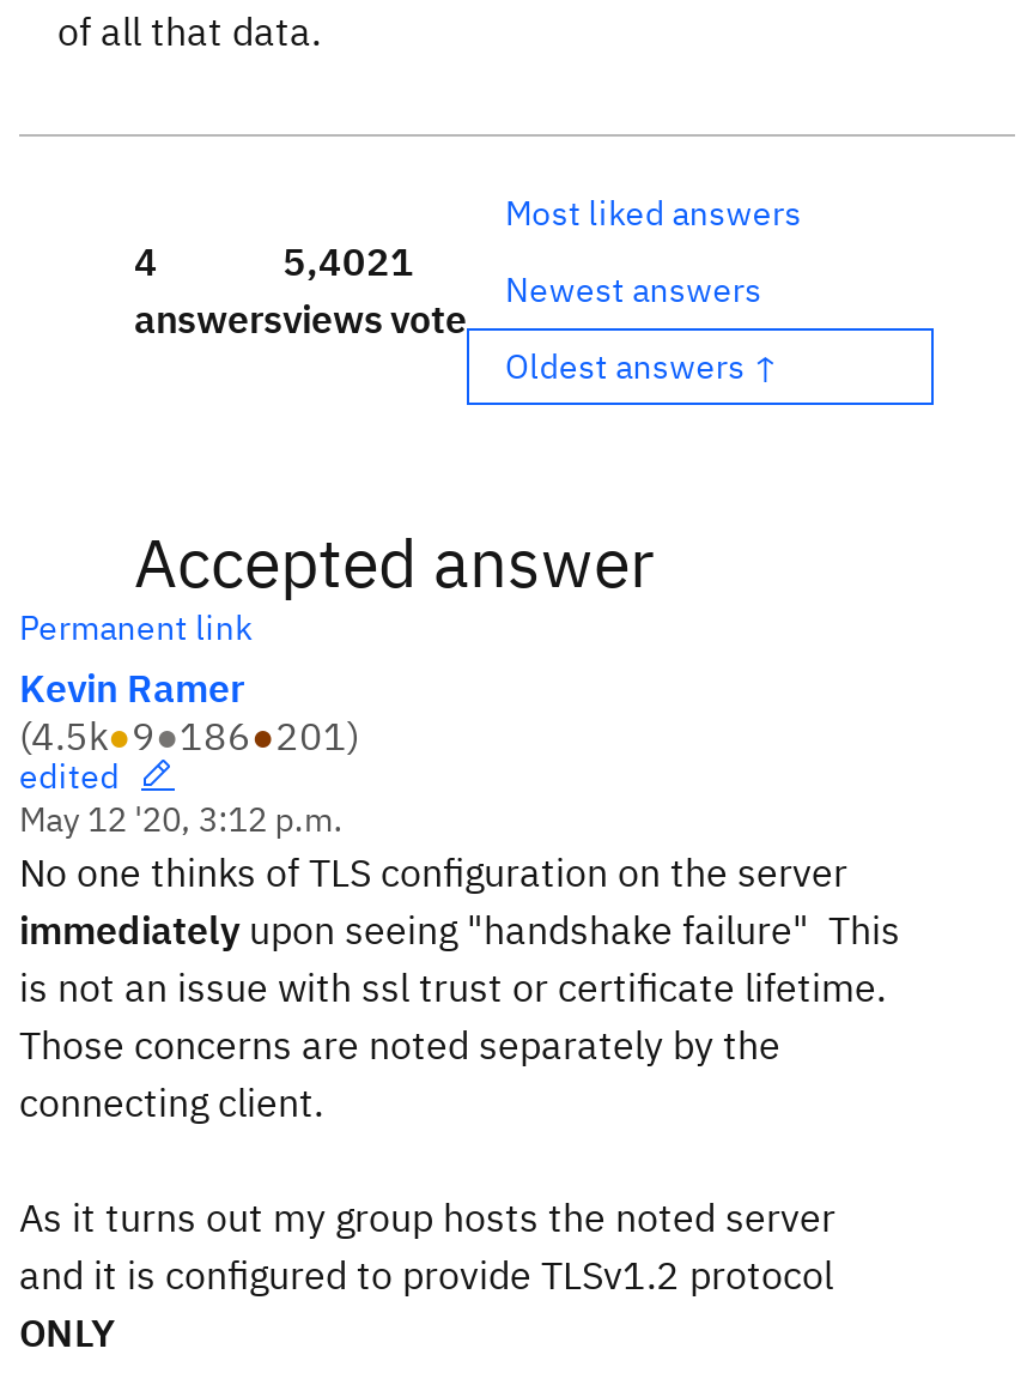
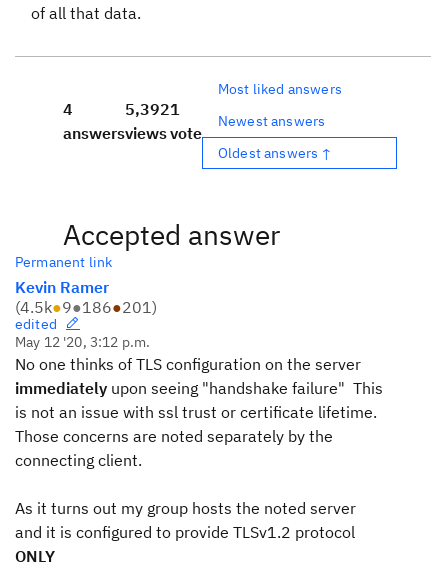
[282,237,414,285] 5,402 1 -> [125,99,180,119] 5,392 1

